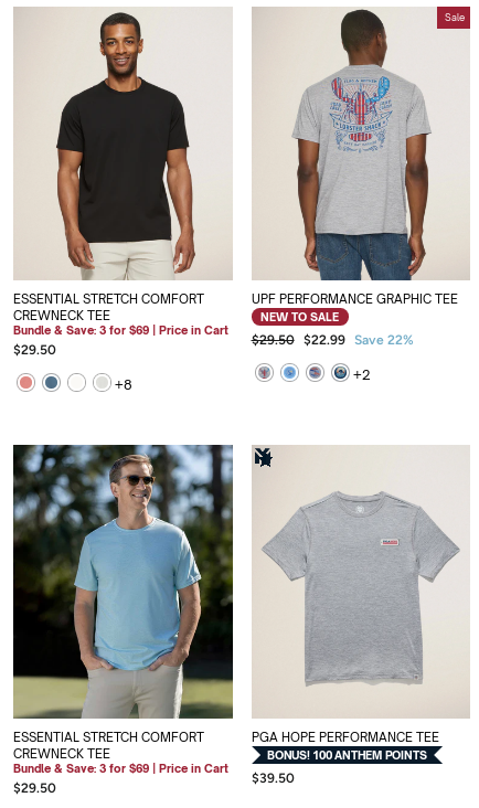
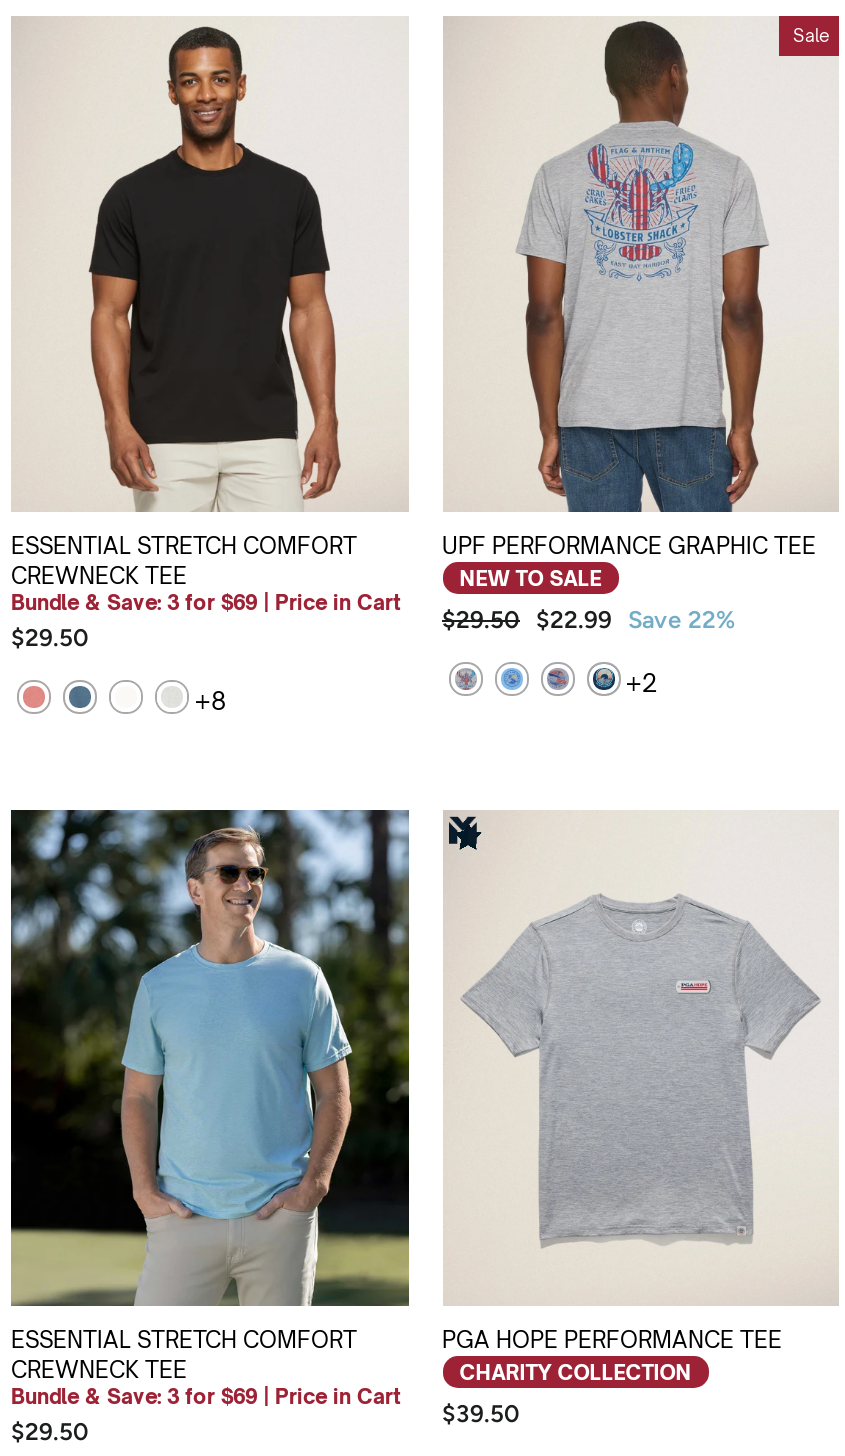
[267,749,426,762] BONUS! 100 ANTHEM POINTS -> [459,1360,691,1384] CHARITY COLLECTION

